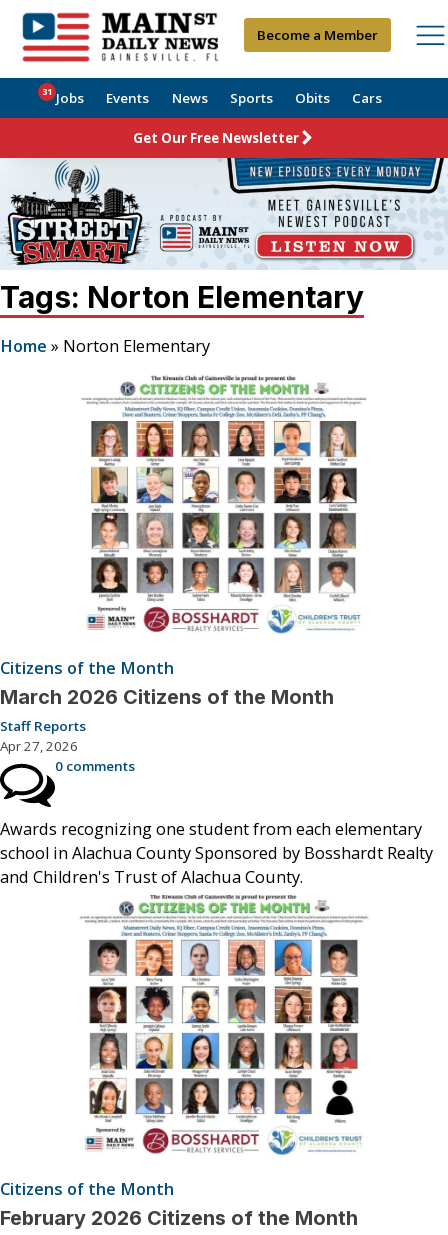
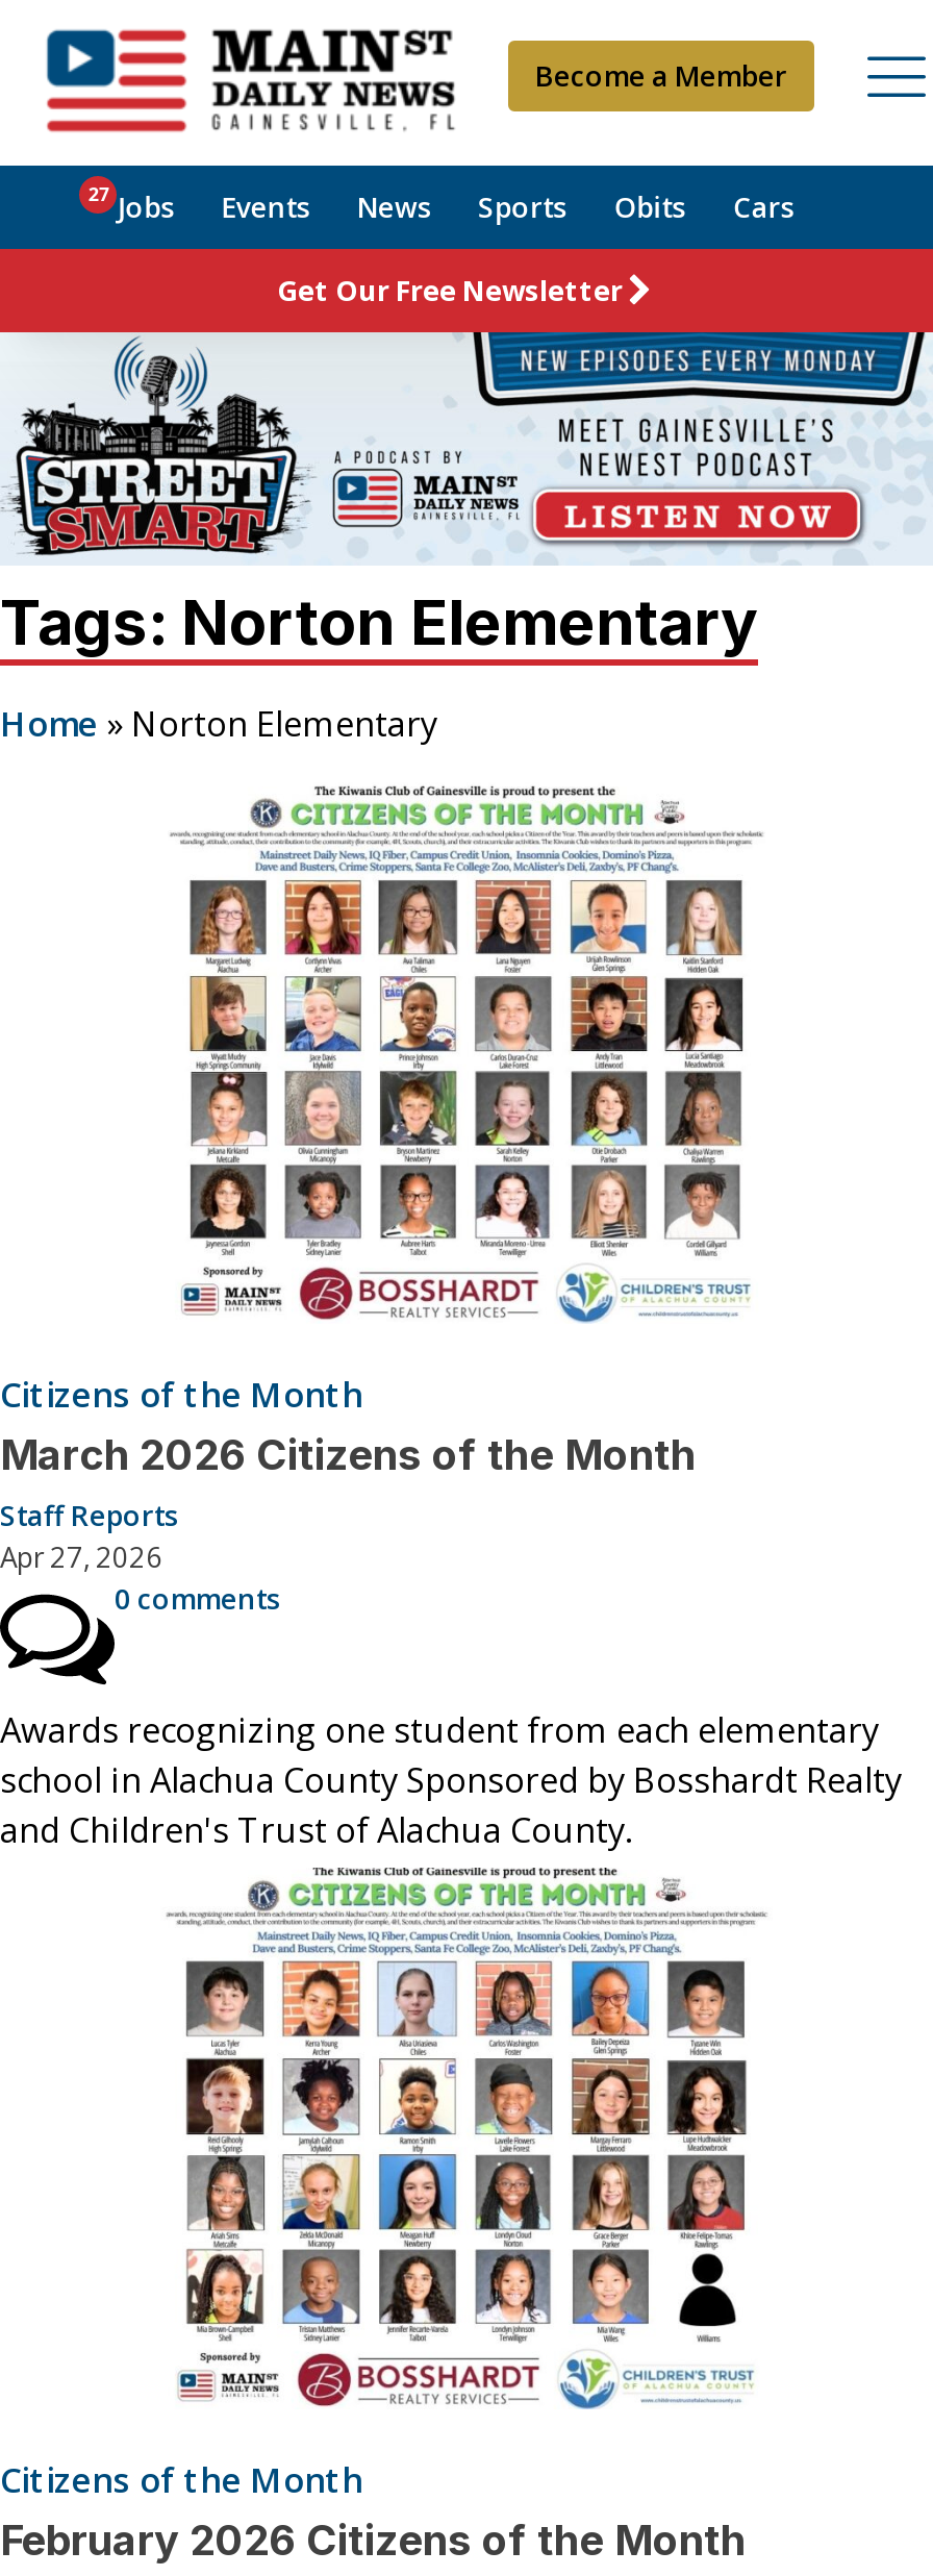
[42,85,382,107] 31 Jobs Events News Sports Obits Cars -> [88,180,795,226] 27 Jobs Events News Sports Obits Cars

